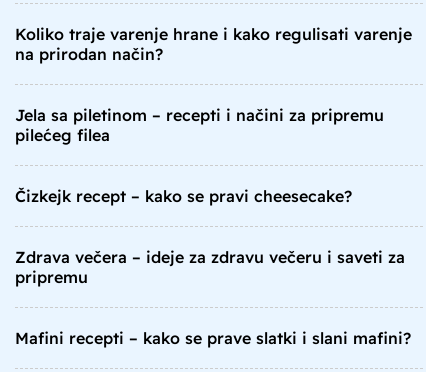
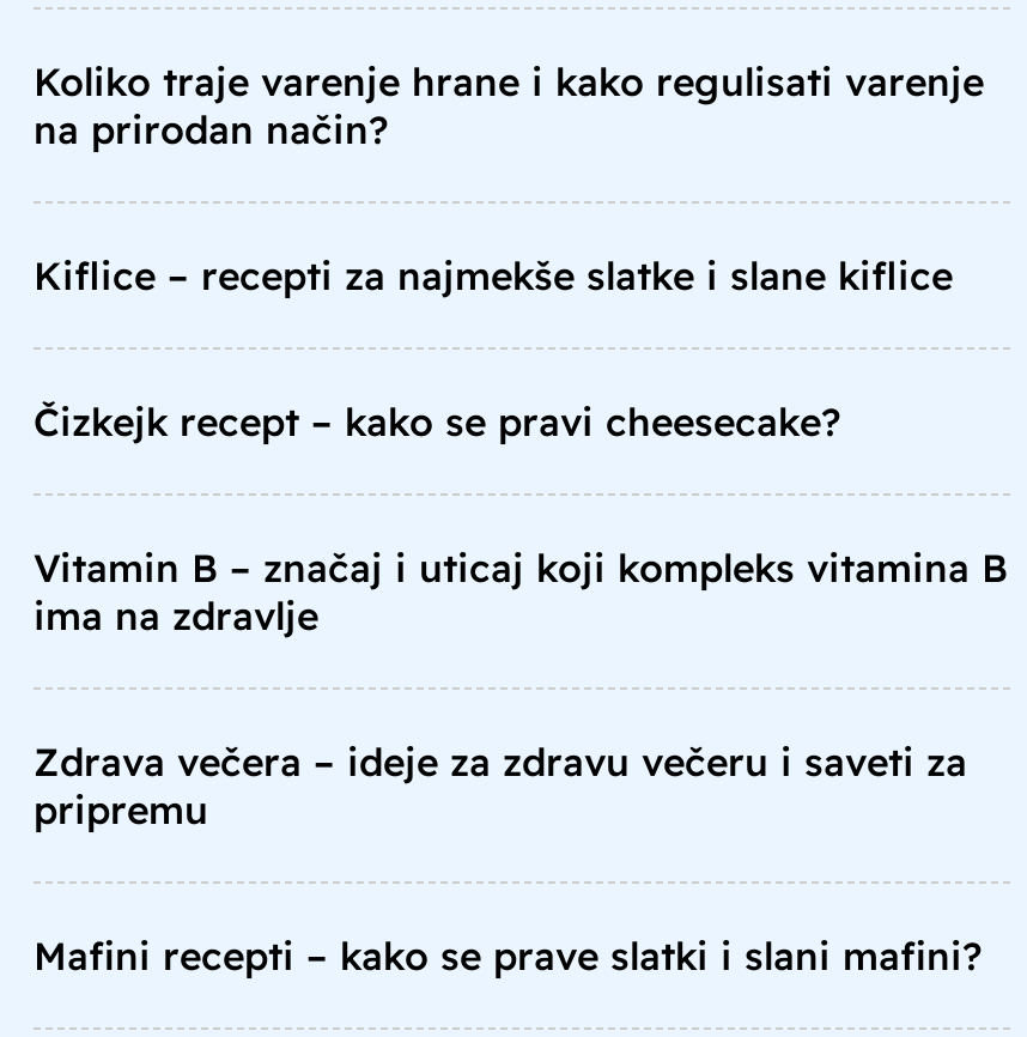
[15,105,384,145] Jela sa piletinom – recepti i načini za pripremu | pilećeg filea -> [34,252,953,300] Kiflice – recepti za najmekše slatke i slane kiflice
moved [15,186,352,206] -> [34,398,840,446]: Čizkejk recept – kako se pravi cheesecake?
none -> [34,544,1008,640] Vitamin B – značaj i uticaj koji kompleks vitamina B | ima na zdravlje

